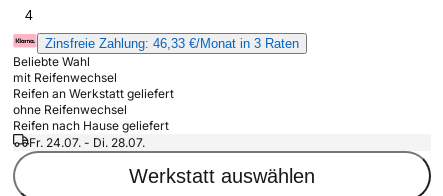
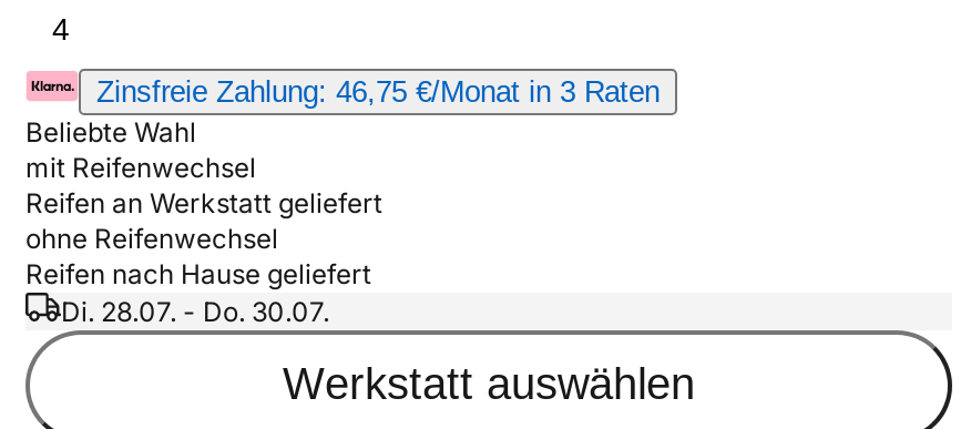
[45,36,299,51] Zinsfreie Zahlung: 46,33 €/Monat in 3 Raten -> [96,75,660,108] Zinsfreie Zahlung: 46,75 €/Monat in 3 Raten
[29,135,145,150] Fr. 24.07. - Di. 28.07. -> [61,295,329,328] Di. 28.07. - Do. 30.07.

